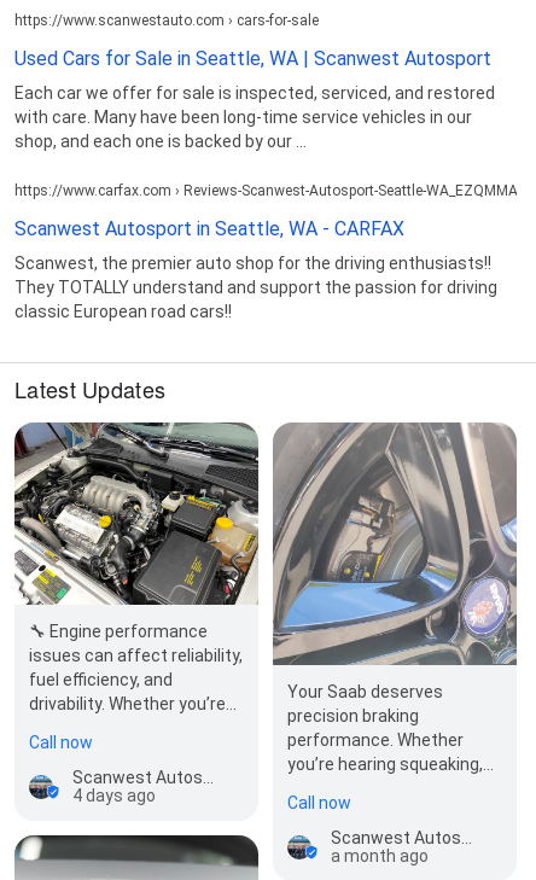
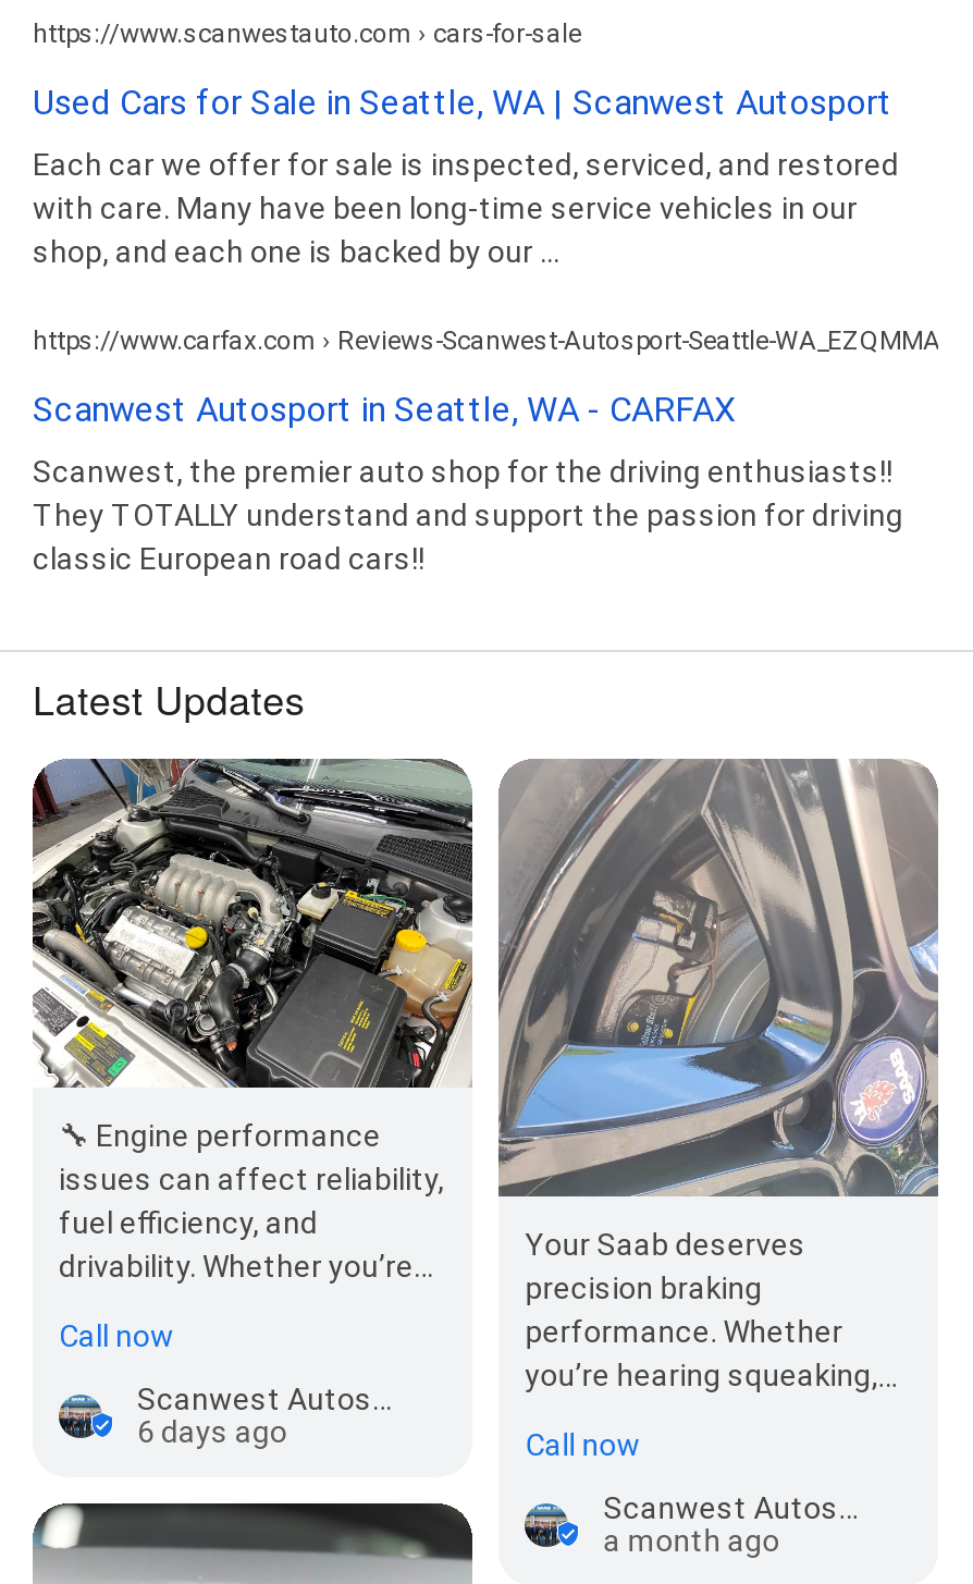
[72,786,156,805] 4 days ago -> [137,1414,287,1449] 6 days ago

